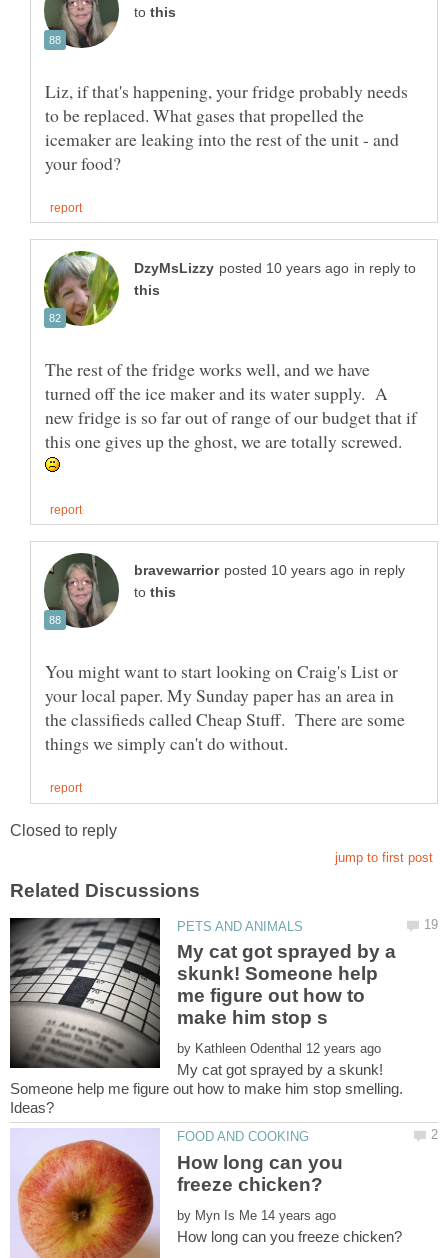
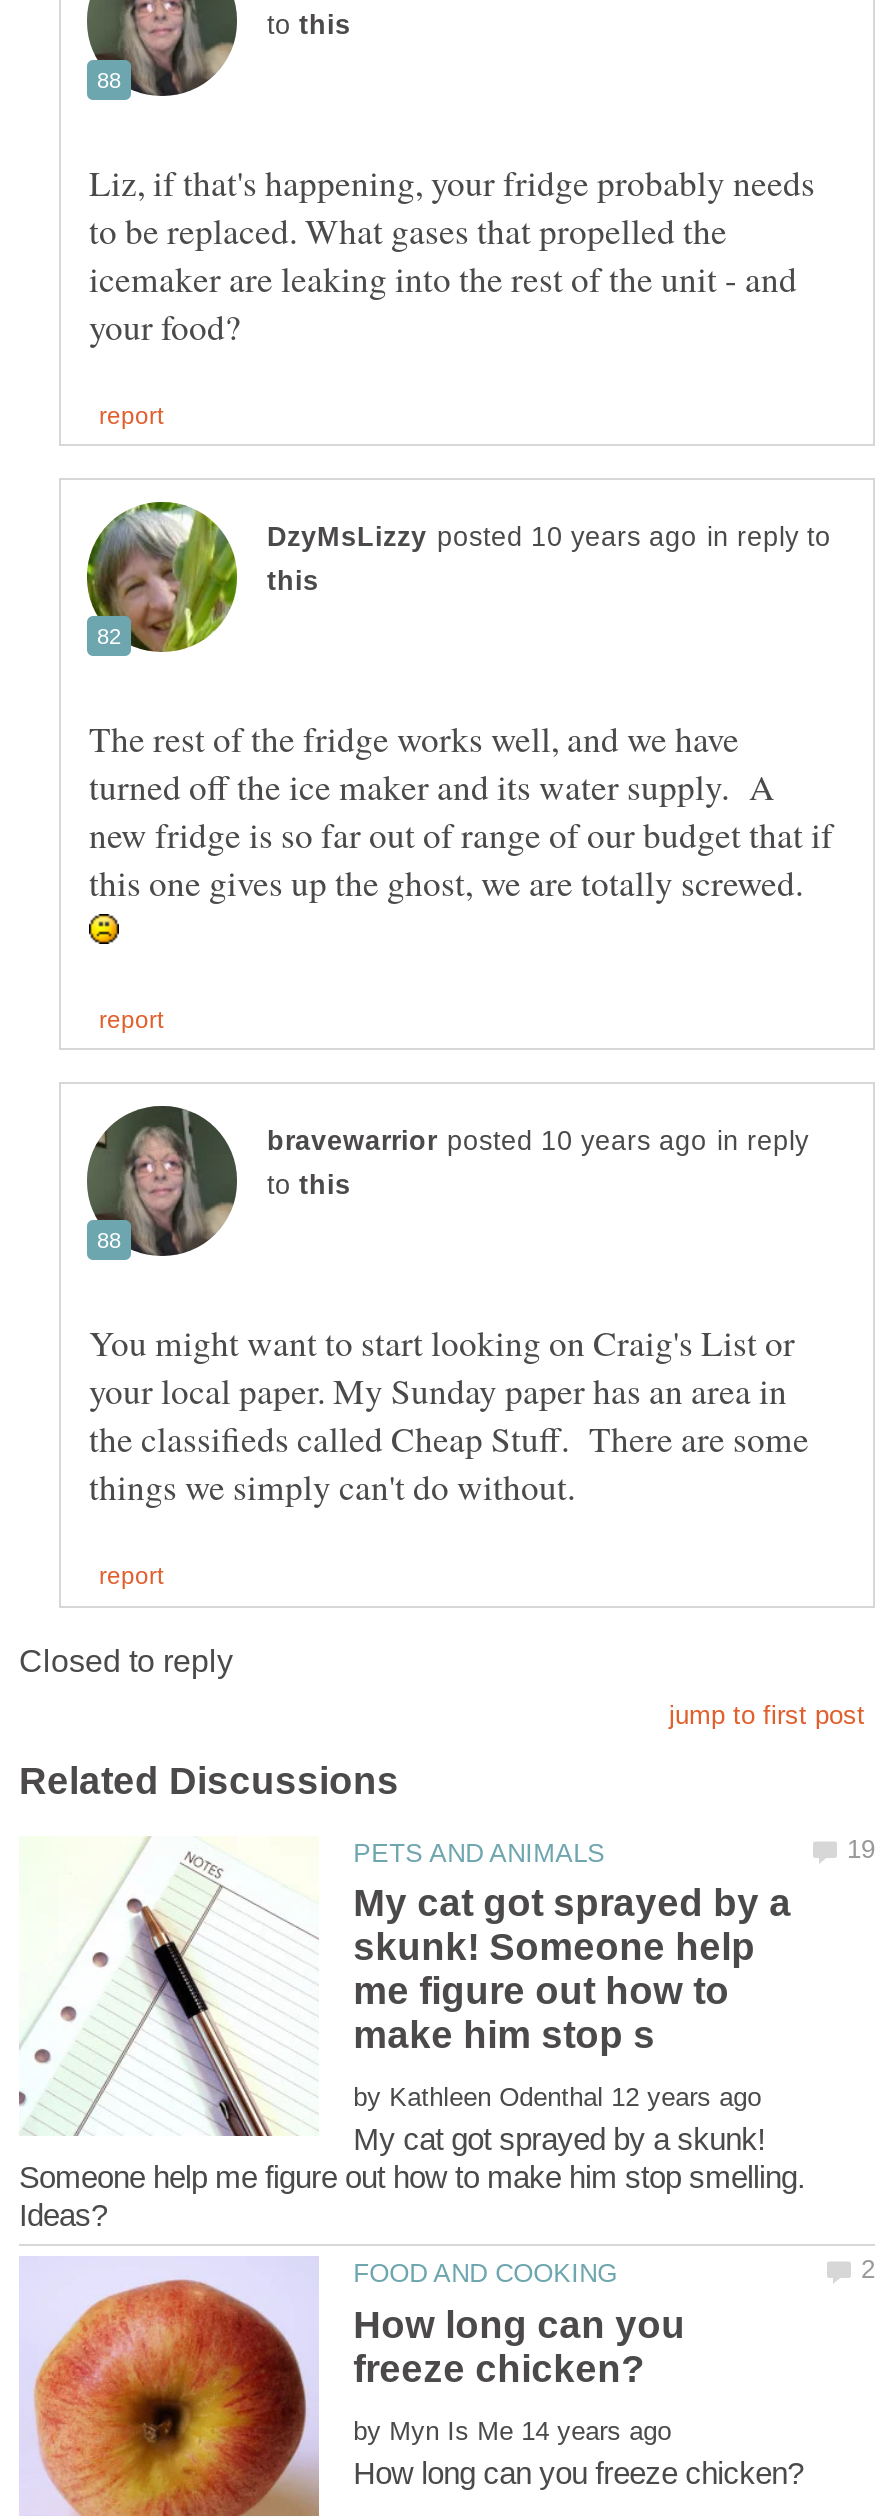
[9,917,161,1069] [image] -> [17,1836,319,2138] [image]

